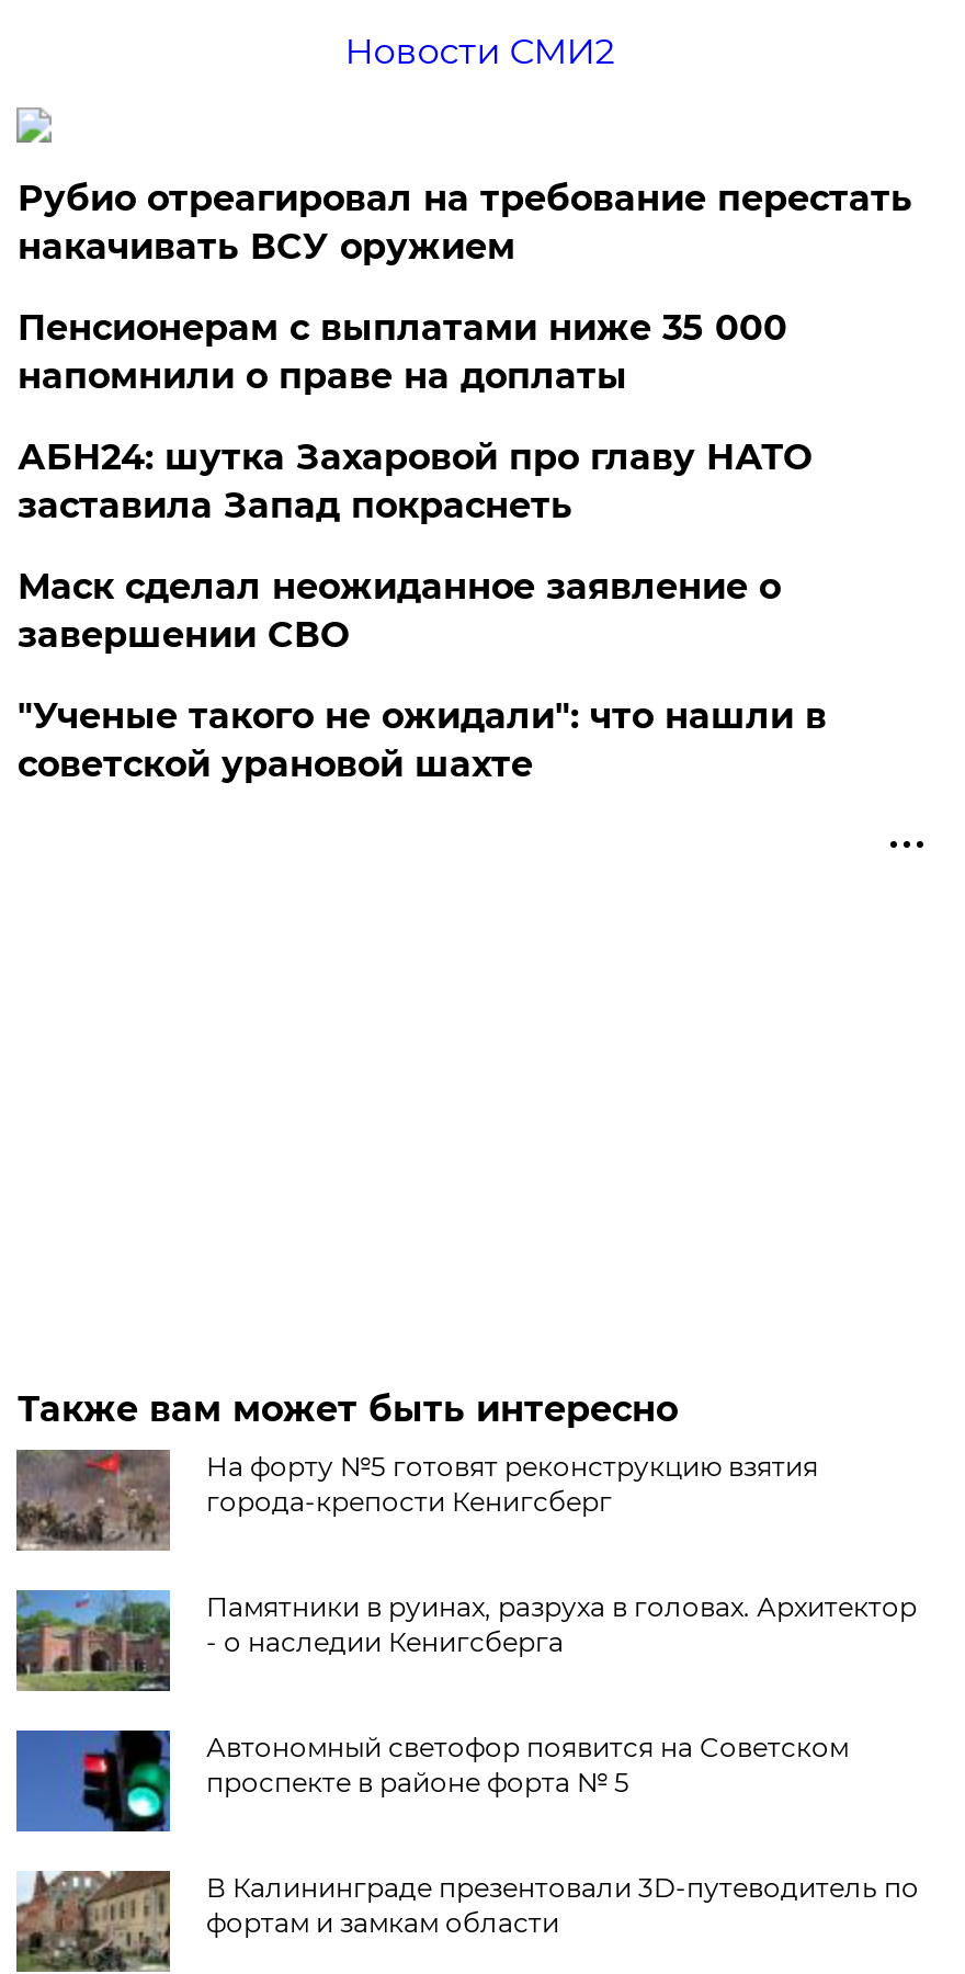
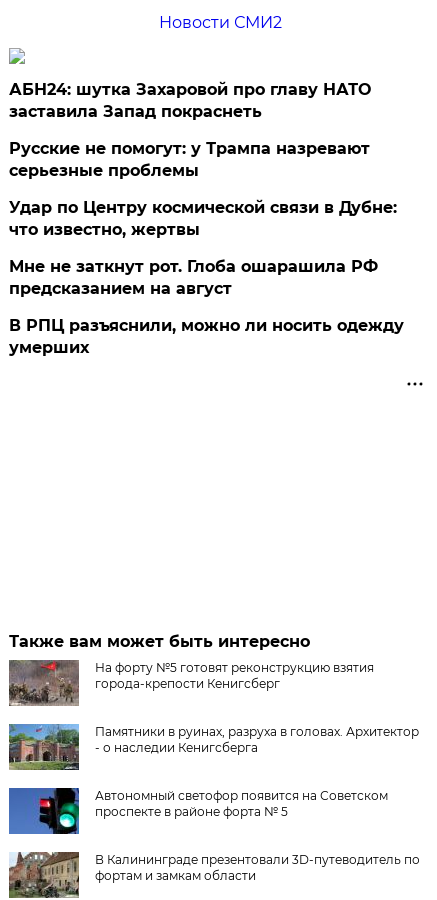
[17,178,912,397] Рубио отреагировал на требование перестать | накачивать ВСУ оружием | Пенсионерам с выплатами ниже 35 000 | напомнили о праве на доплаты -> none
moved [17,437,811,527] -> [9,80,371,121]: АБН24: шутка Захаровой про главу НАТО | заставила Запад покраснеть
[17,566,827,786] Маск сделал неожиданное заявление о | завершении СВО | "Ученые такого не ожидали": что нашли в | советской урановой шахте -> [9,139,404,357] Русские не помогут: у Трампа назревают | серьезные проблемы | Удар по Центру космической связи в Дубне: | что известно, жертвы | Мне не заткнут рот. Глоба ошарашила РФ | предсказанием на август | В РПЦ разъяснили, можно ли носить одежду | умерших

